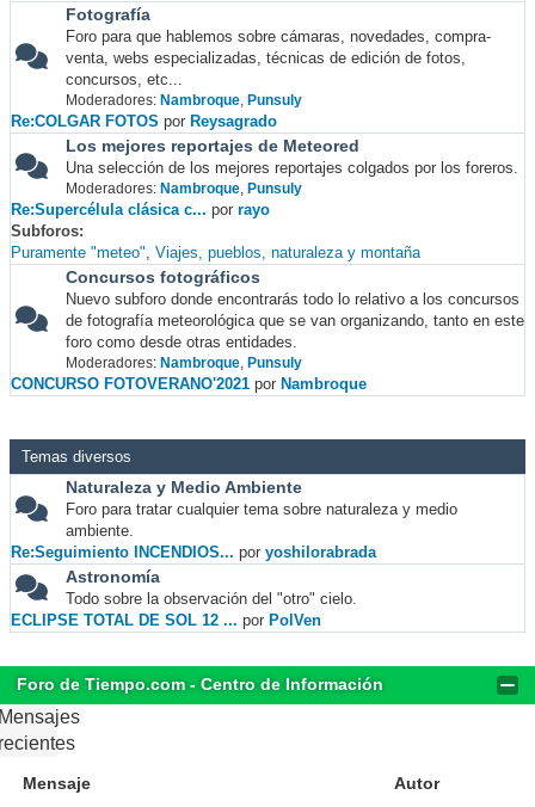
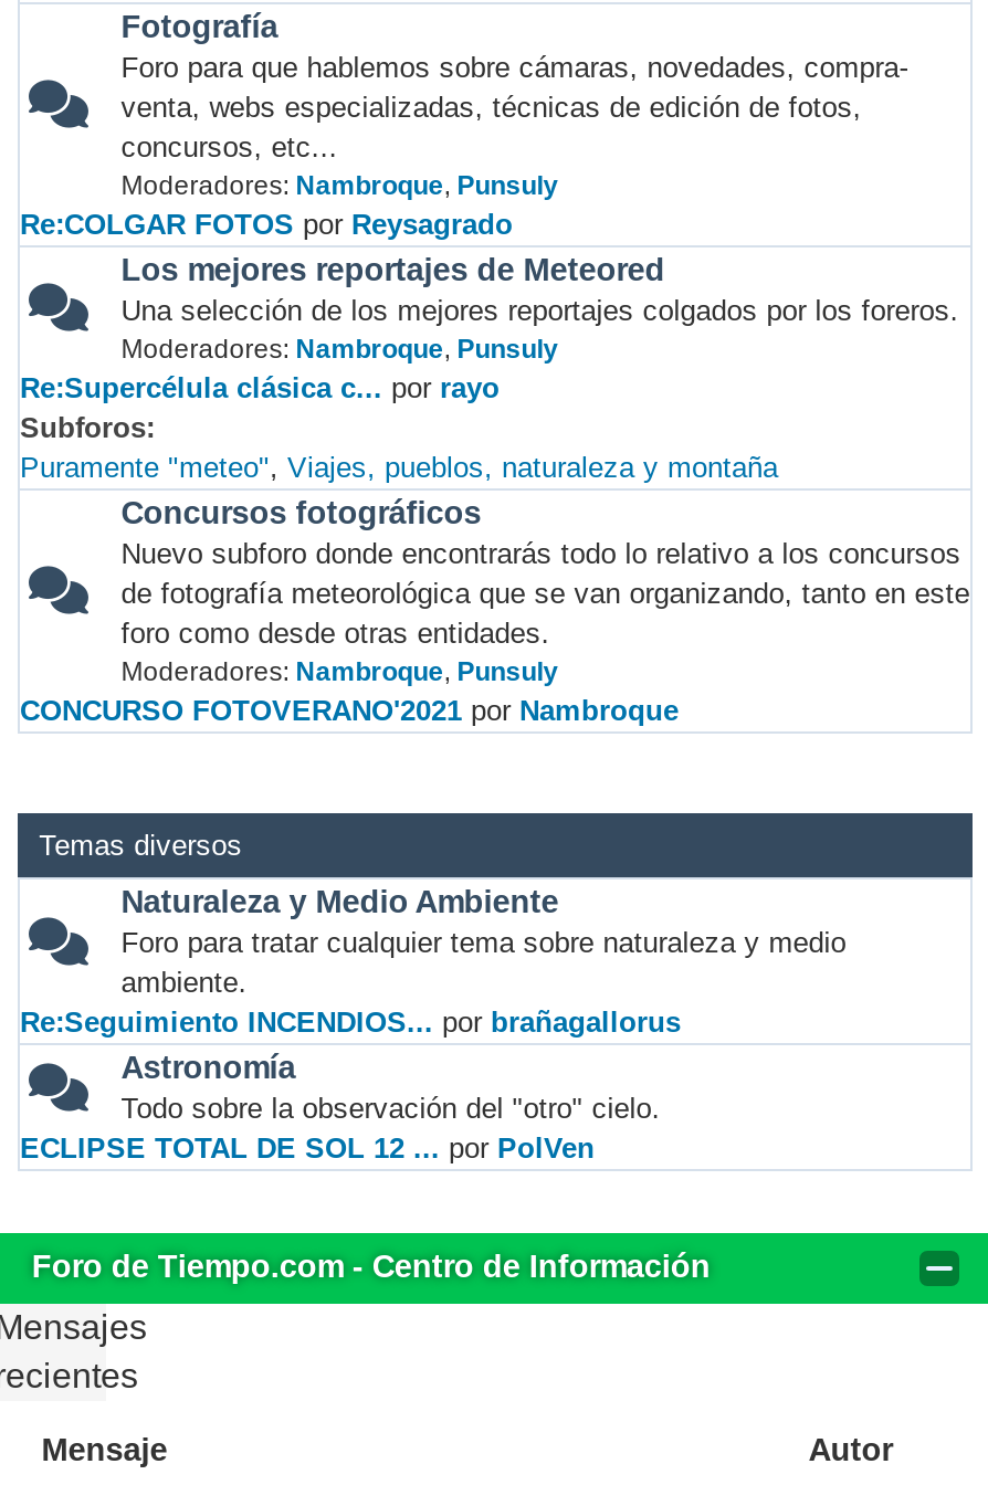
[11,543,376,561] Re:Seguimiento INCENDIOS... por yoshilorabrada -> [20,1005,681,1038] Re:Seguimiento INCENDIOS... por brañagallorus

